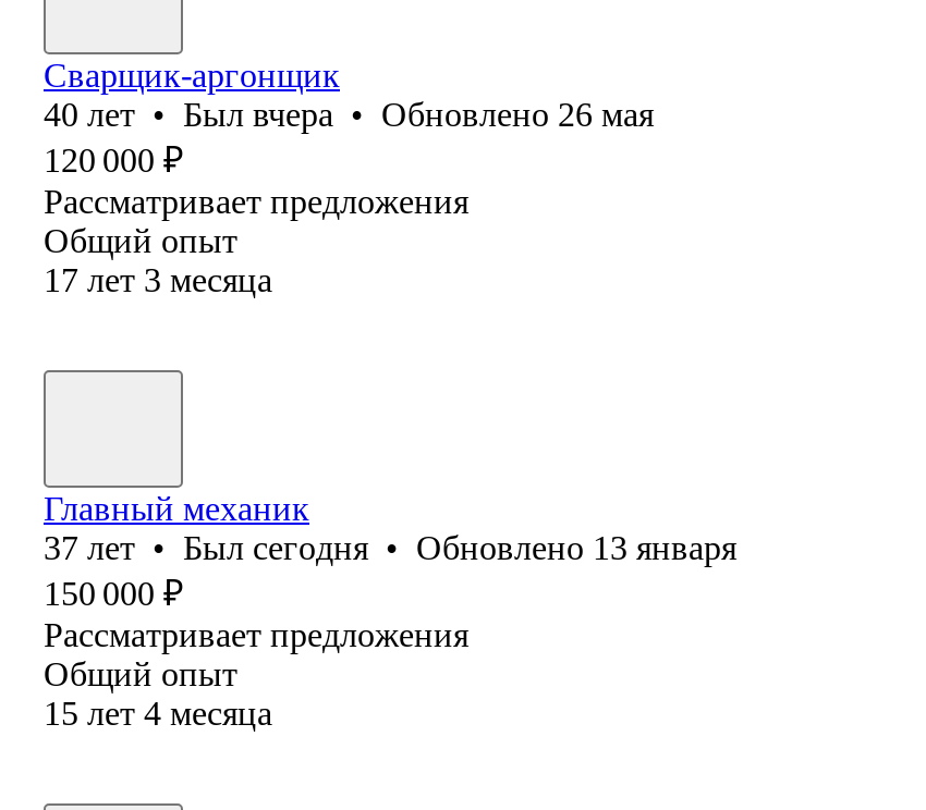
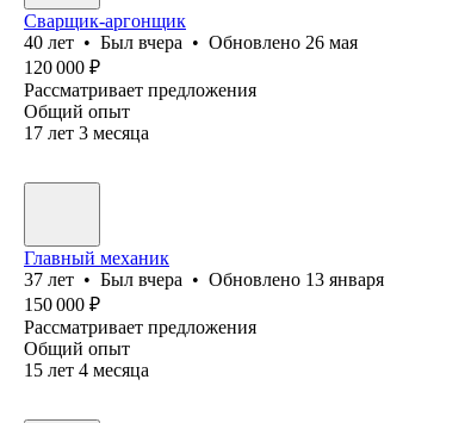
[44,529,736,566] 37 лет • Был сегодня • Обновлено 13 января -> [24,269,384,289] 37 лет • Был вчера • Обновлено 13 января

